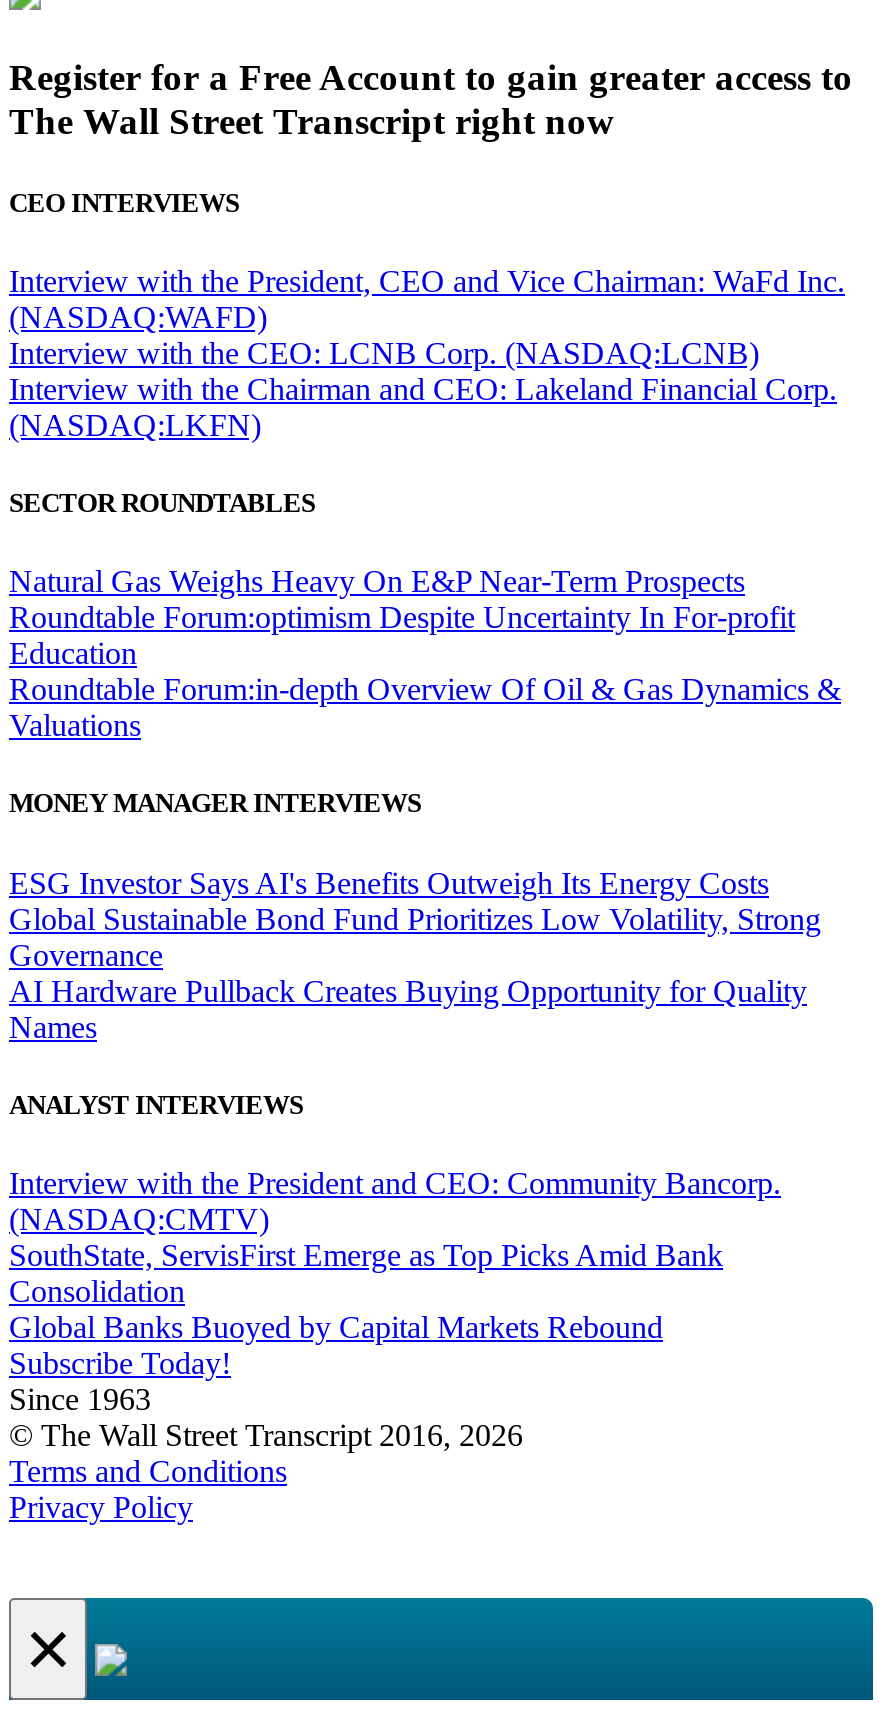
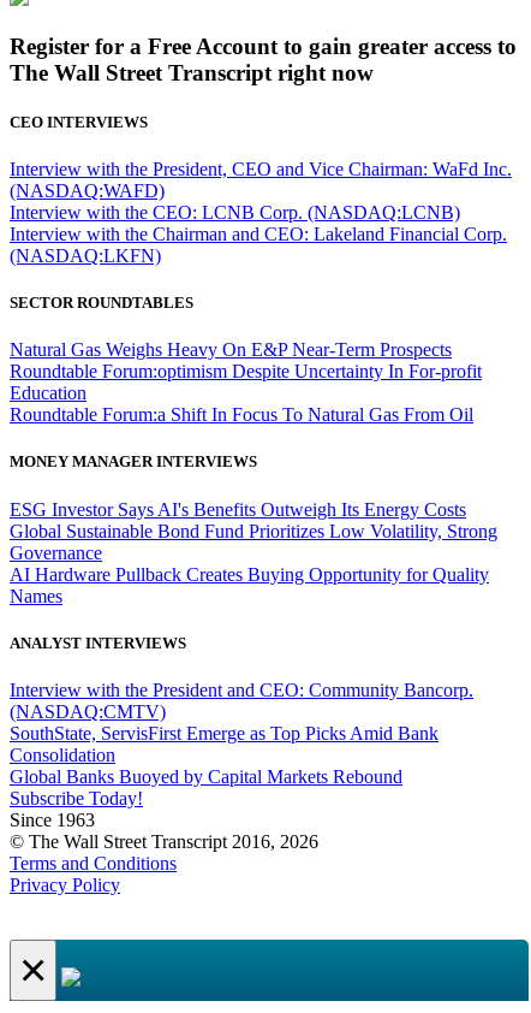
[9,673,841,743] Roundtable Forum:in-depth Overview Of Oil & Gas Dynamics & | Valuations -> [10,405,473,425] Roundtable Forum:a Shift In Focus To Natural Gas From Oil

